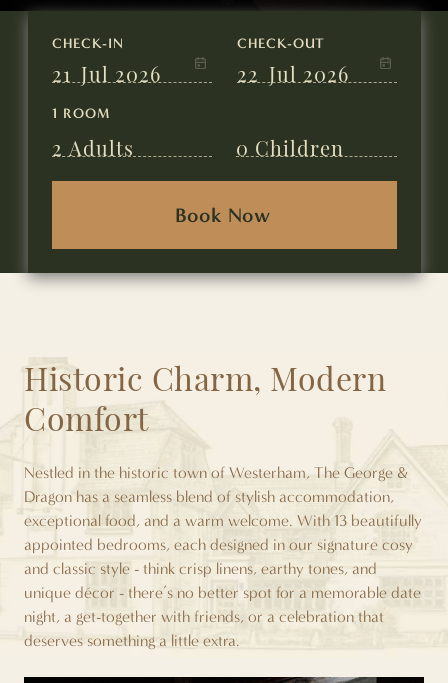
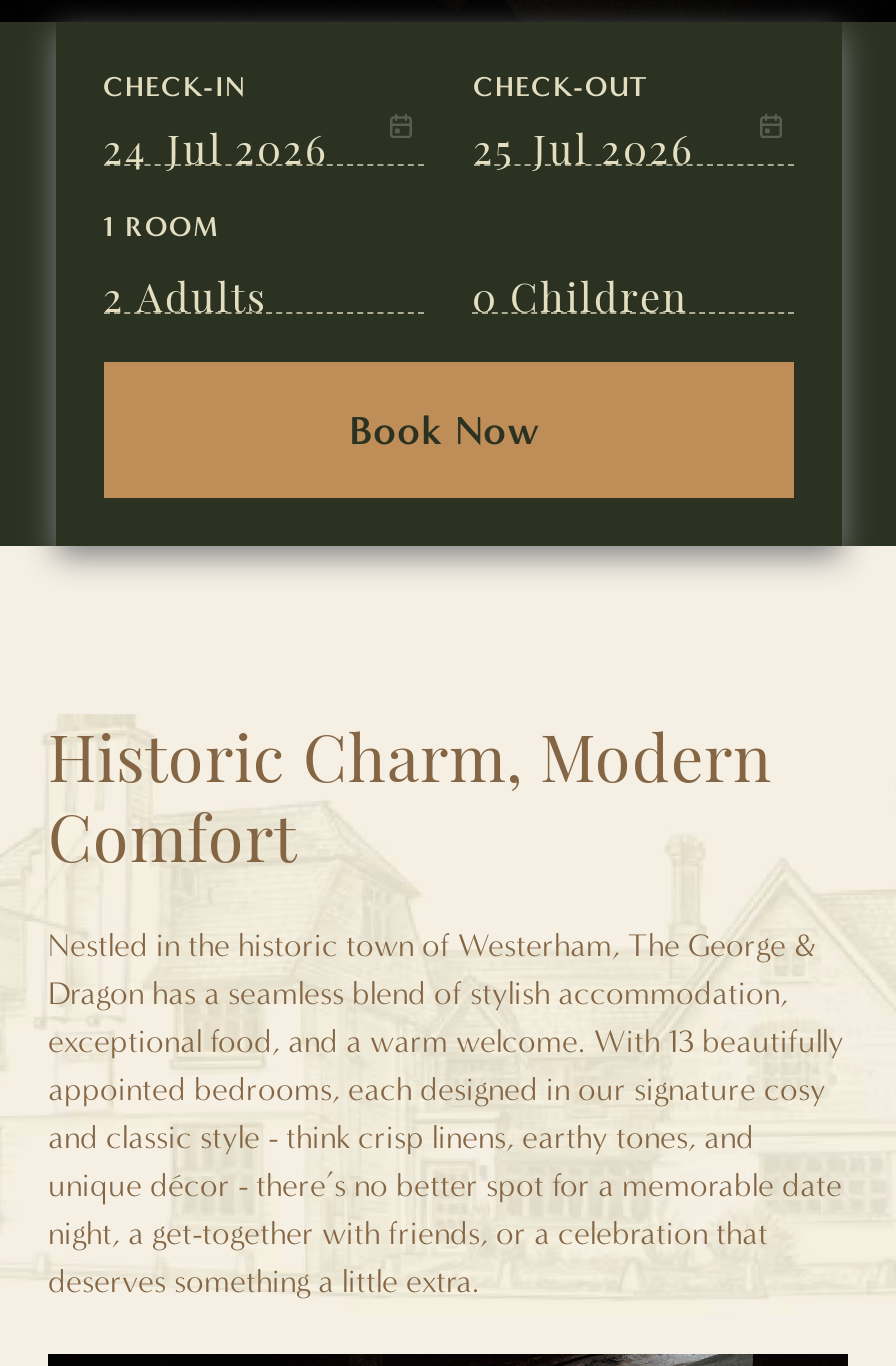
[51,59,160,87] 21 Jul 2026 -> [103,118,327,174] 24 Jul 2026
[236,59,348,87] 22 Jul 2026 -> [473,118,693,174] 25 Jul 2026

